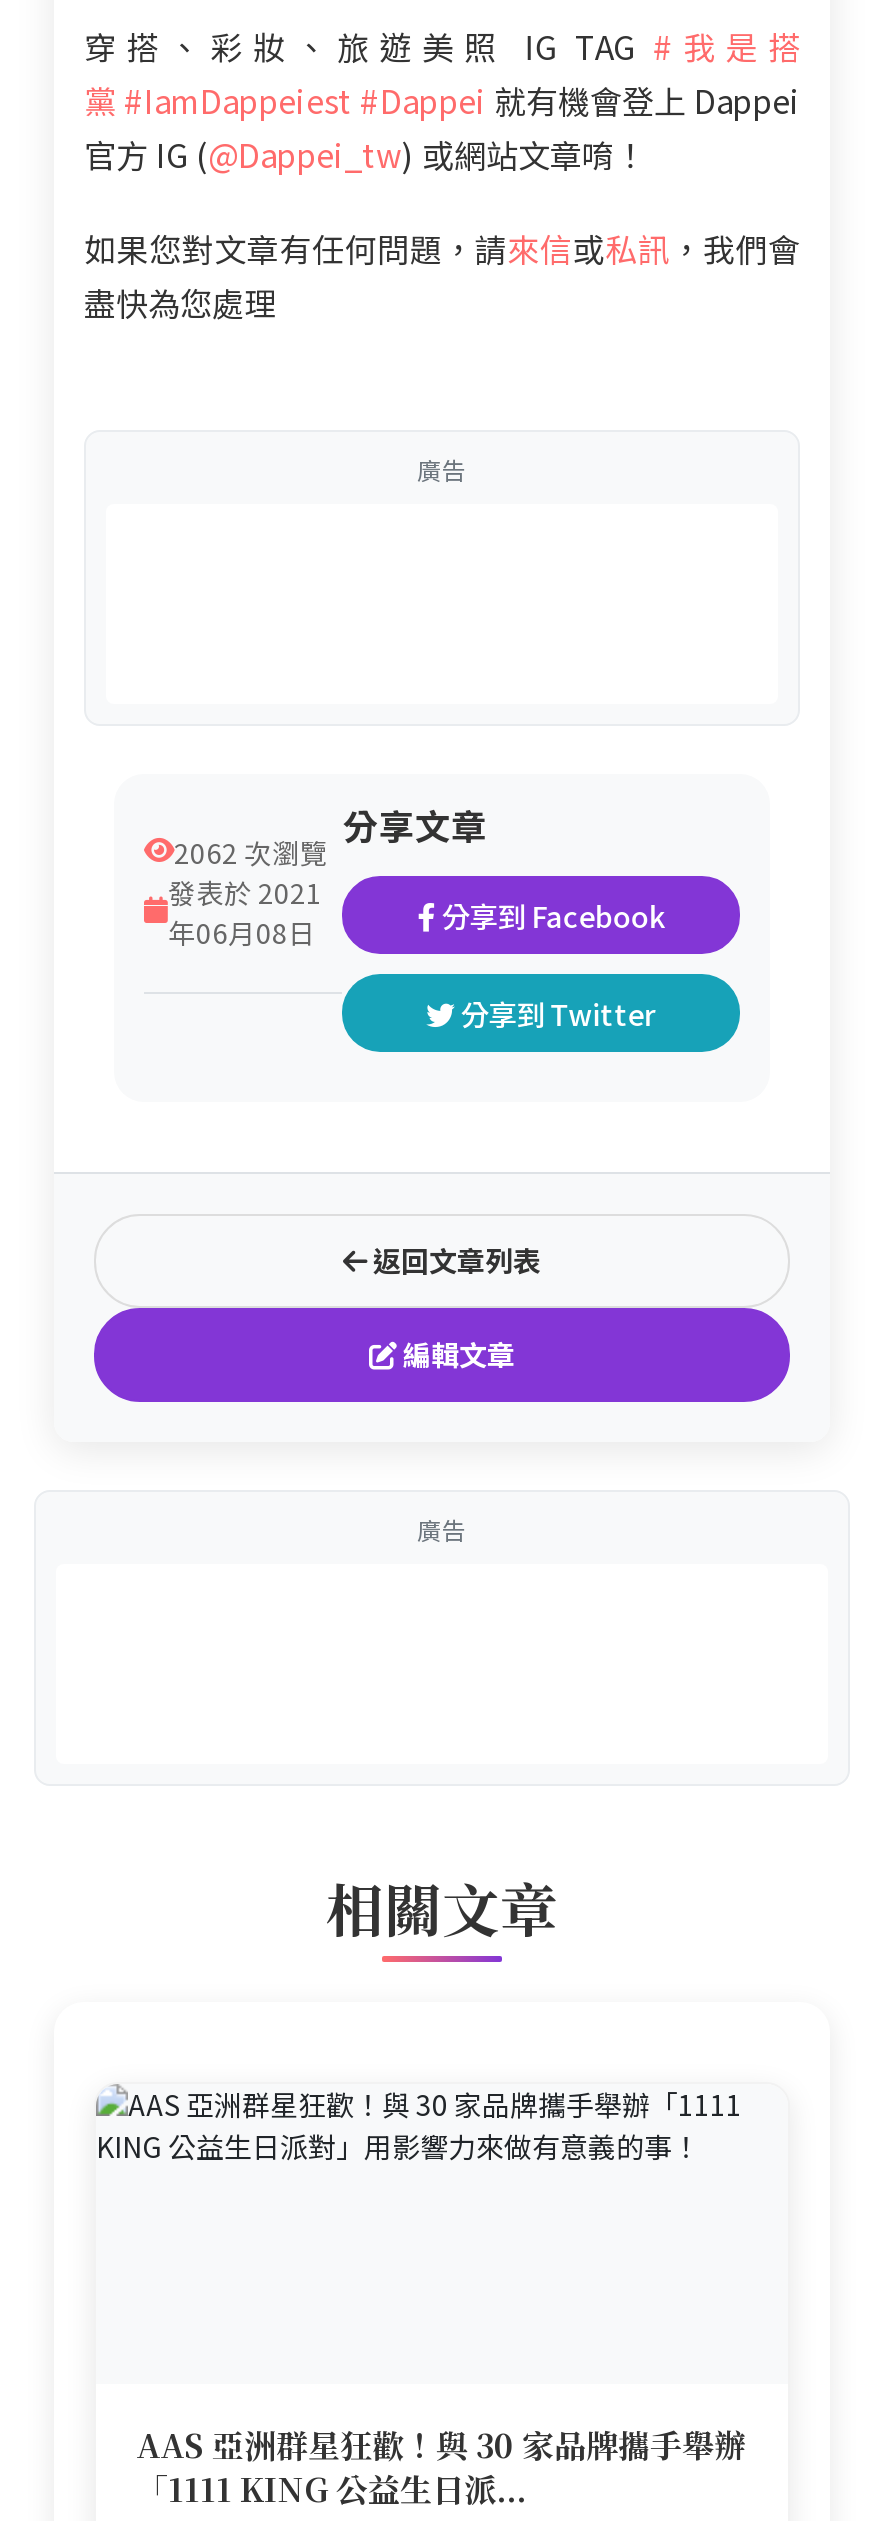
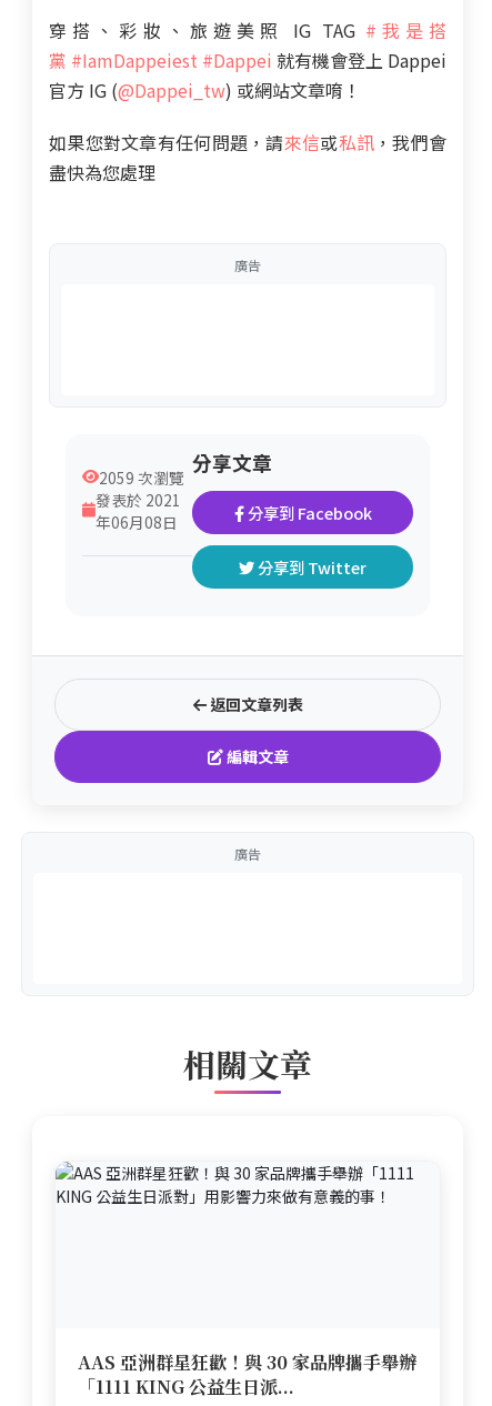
[174,832,328,872] 2062 次瀏覽 -> [99,466,184,489] 2059 次瀏覽

